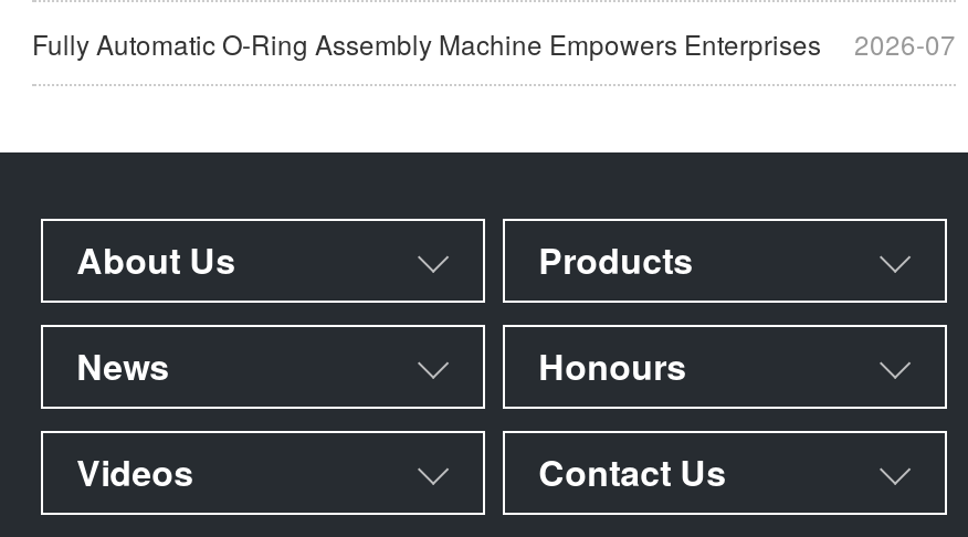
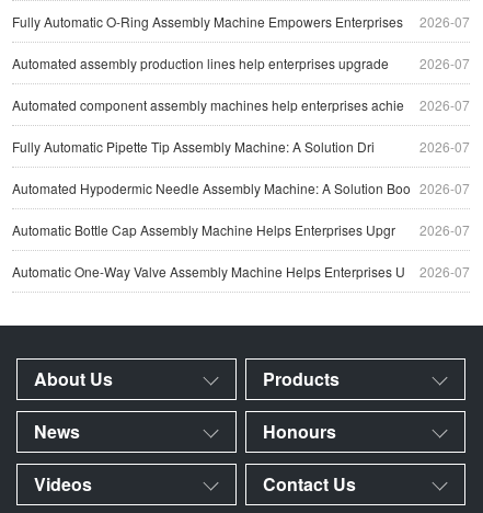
none -> [12,54,470,281] 2026-07 | Automated assembly production lines help enterprises upgrade | 2026-07 | Automated component assembly machines help enterprises achie | 2026-07 | Fully Automatic Pipette Tip Assembly Machine: A Solution Dri | 2026-07 | Automated Hypodermic Needle Assembly Machine: A Solution Boo | 2026-07 | Automatic Bottle Cap Assembly Machine Helps Enterprises Upgr | 2026-07 | Automatic One-Way Valve Assembly Machine Helps Enterprises U

